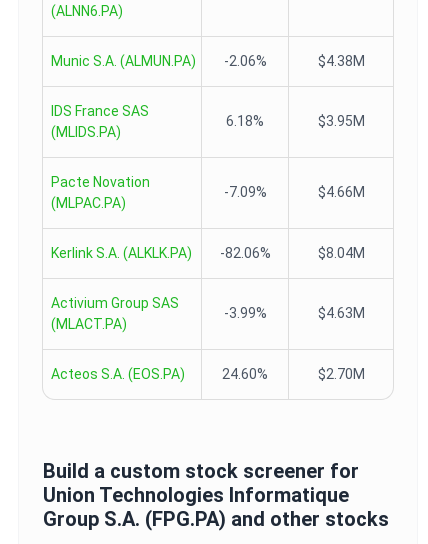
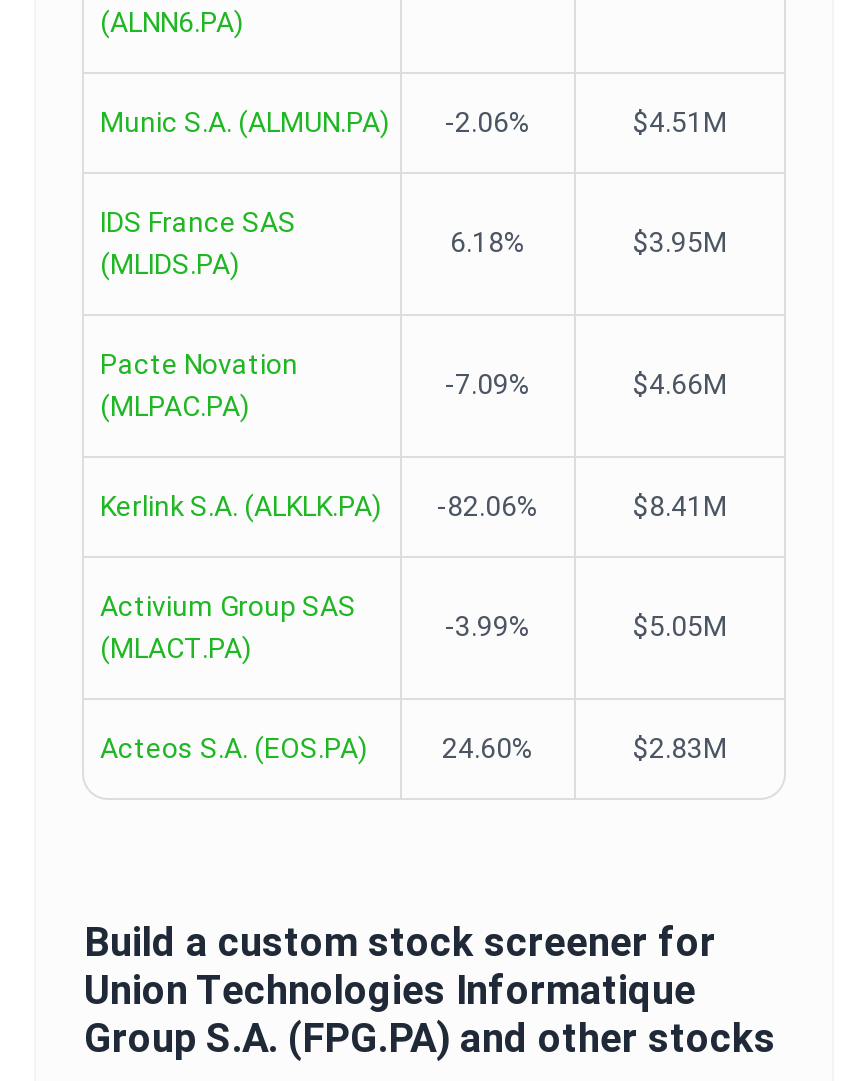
[317,53,364,69] $4.38M -> [633,106,727,138] $4.51M
[317,245,364,261] $8.04M -> [633,490,727,522] $8.41M
[317,305,364,321] $4.63M -> [633,610,727,642] $5.05M
[317,366,364,382] $2.70M -> [633,732,727,764] $2.83M

